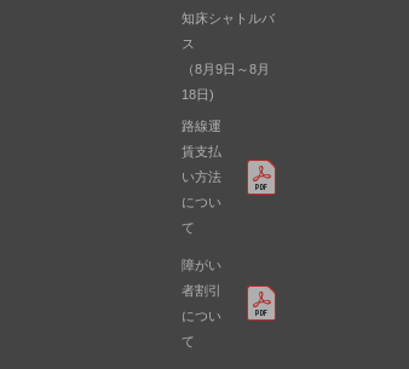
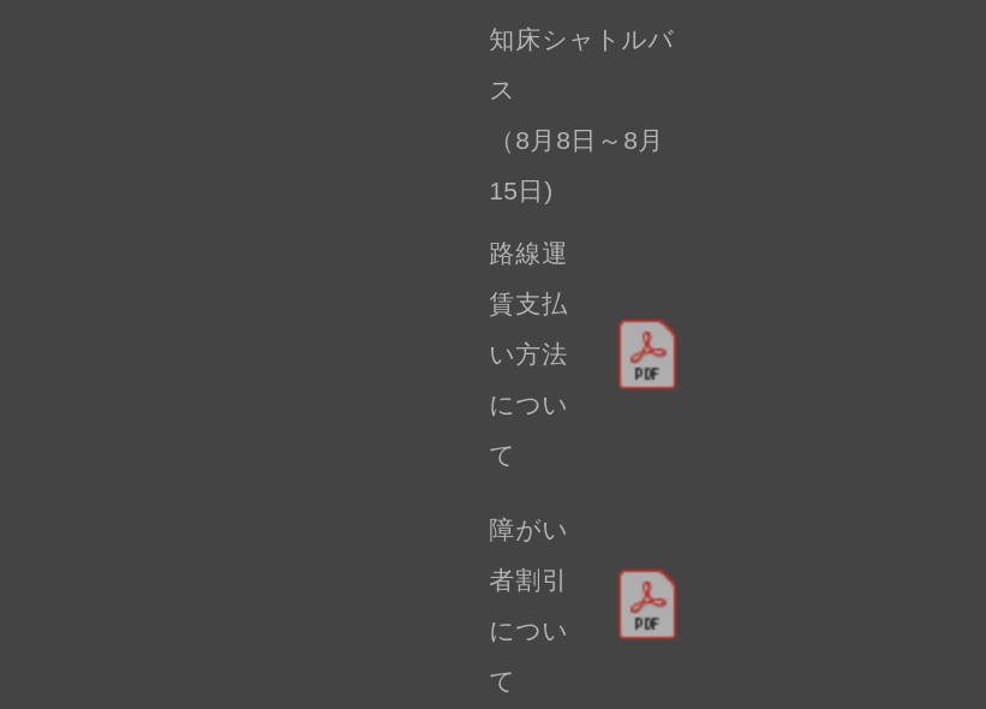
[182,61,270,76] （8月9日～8月 -> [489,124,664,153] （8月8日～8月
[182,87,214,101] 18日) -> [489,175,554,204] 15日)

